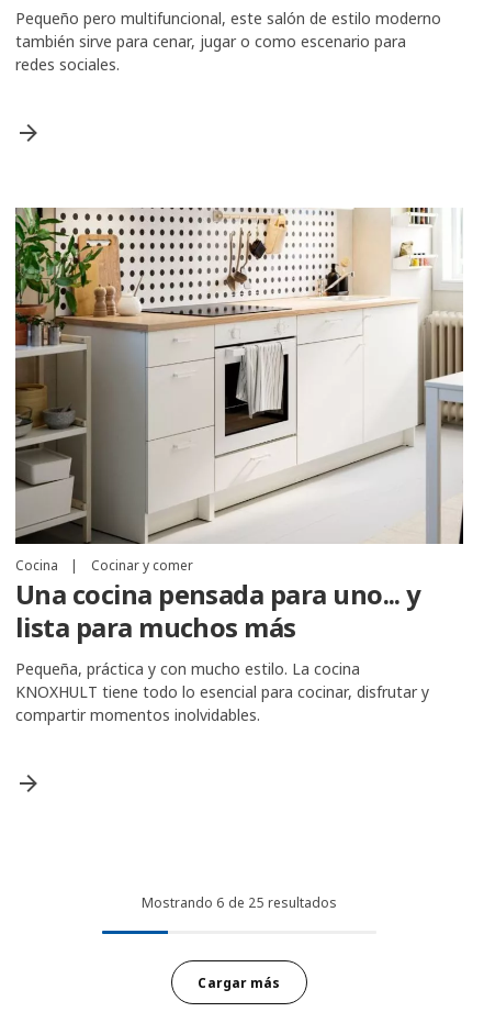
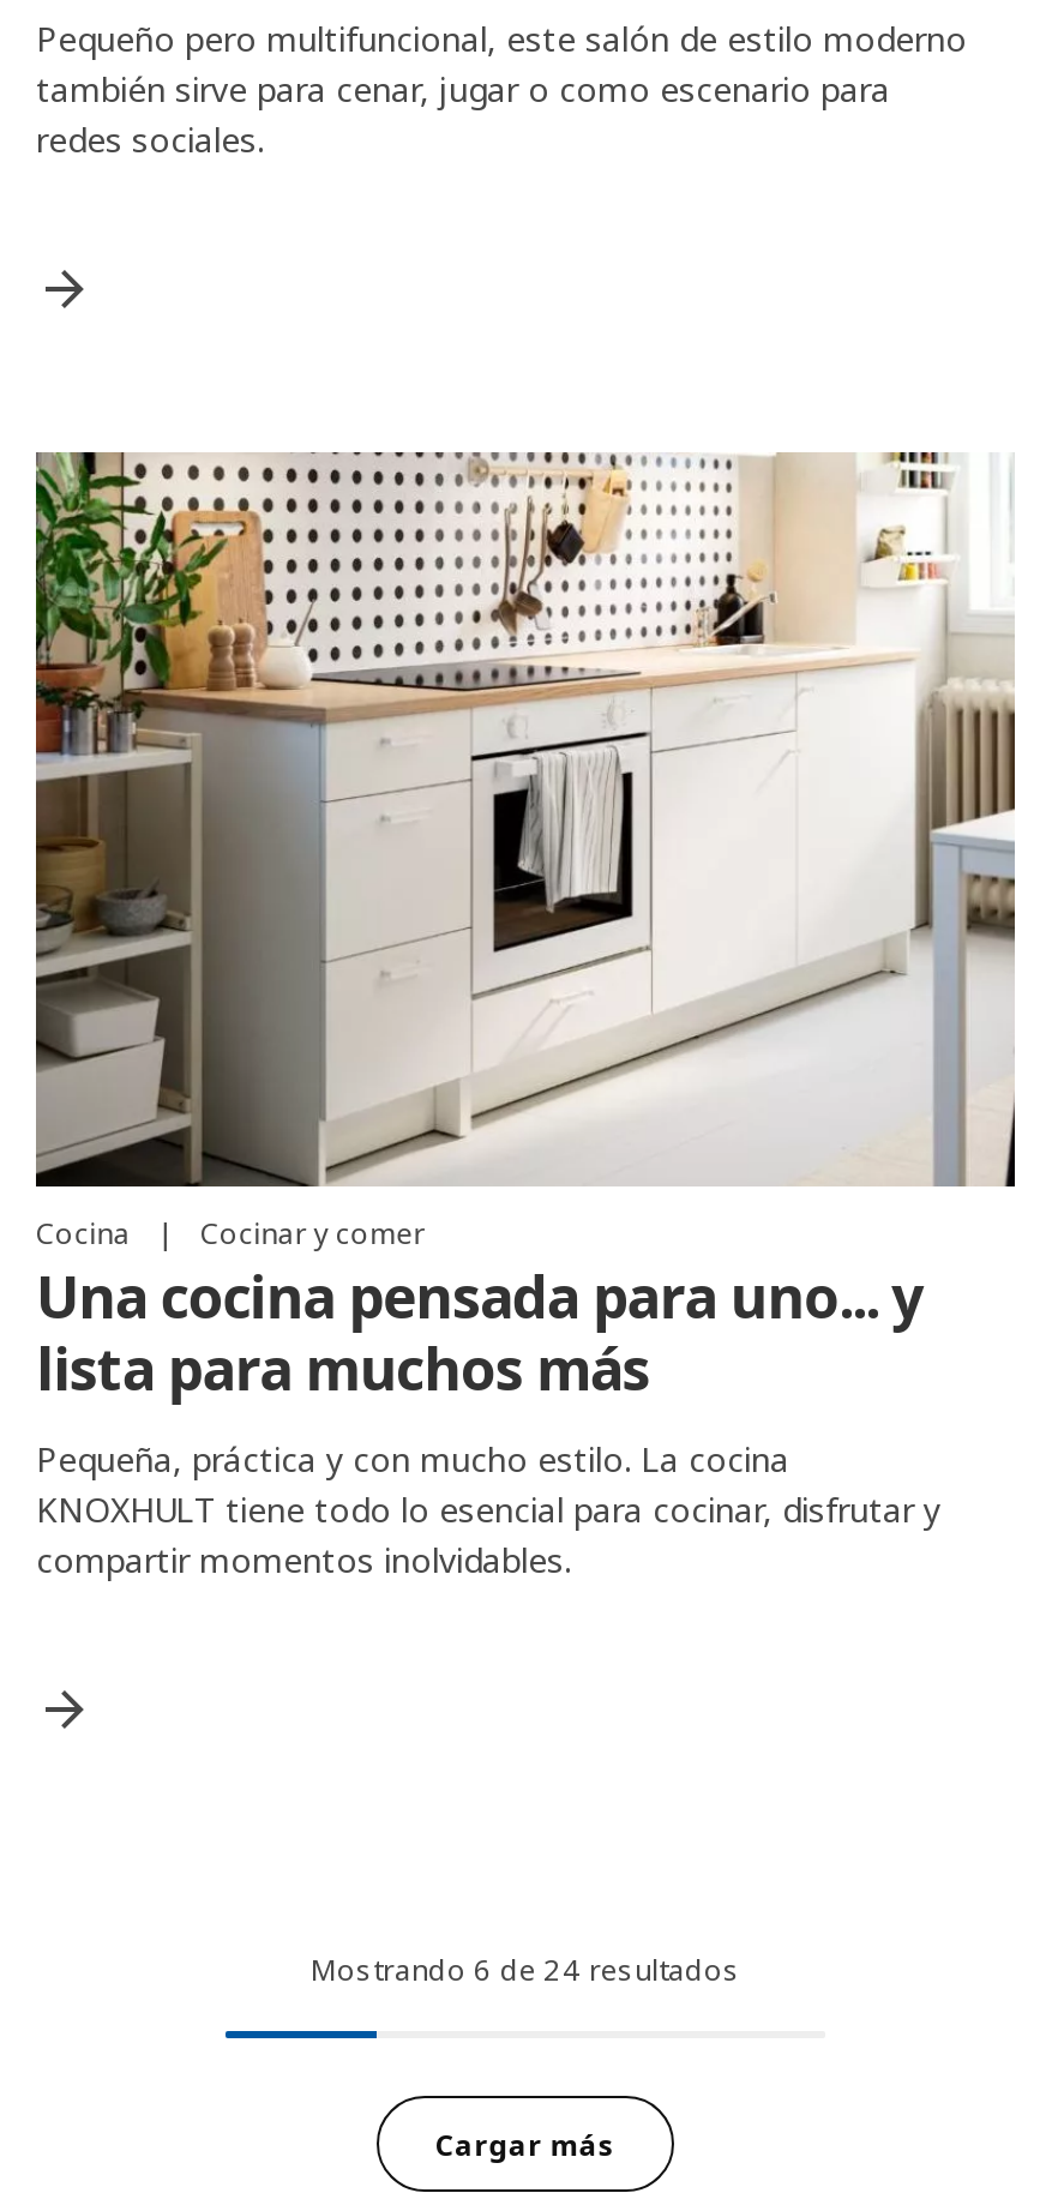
[142,894,337,913] Mostrando 6 de 25 resultados -> [311,1951,740,1991] Mostrando 6 de 24 resultados

